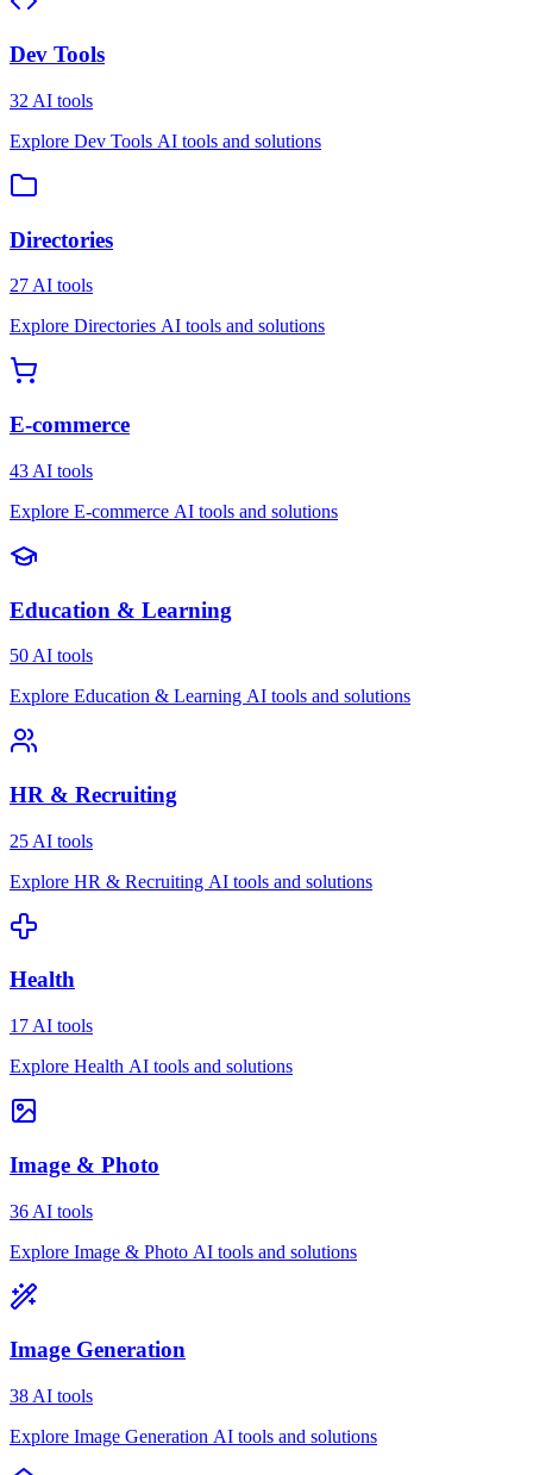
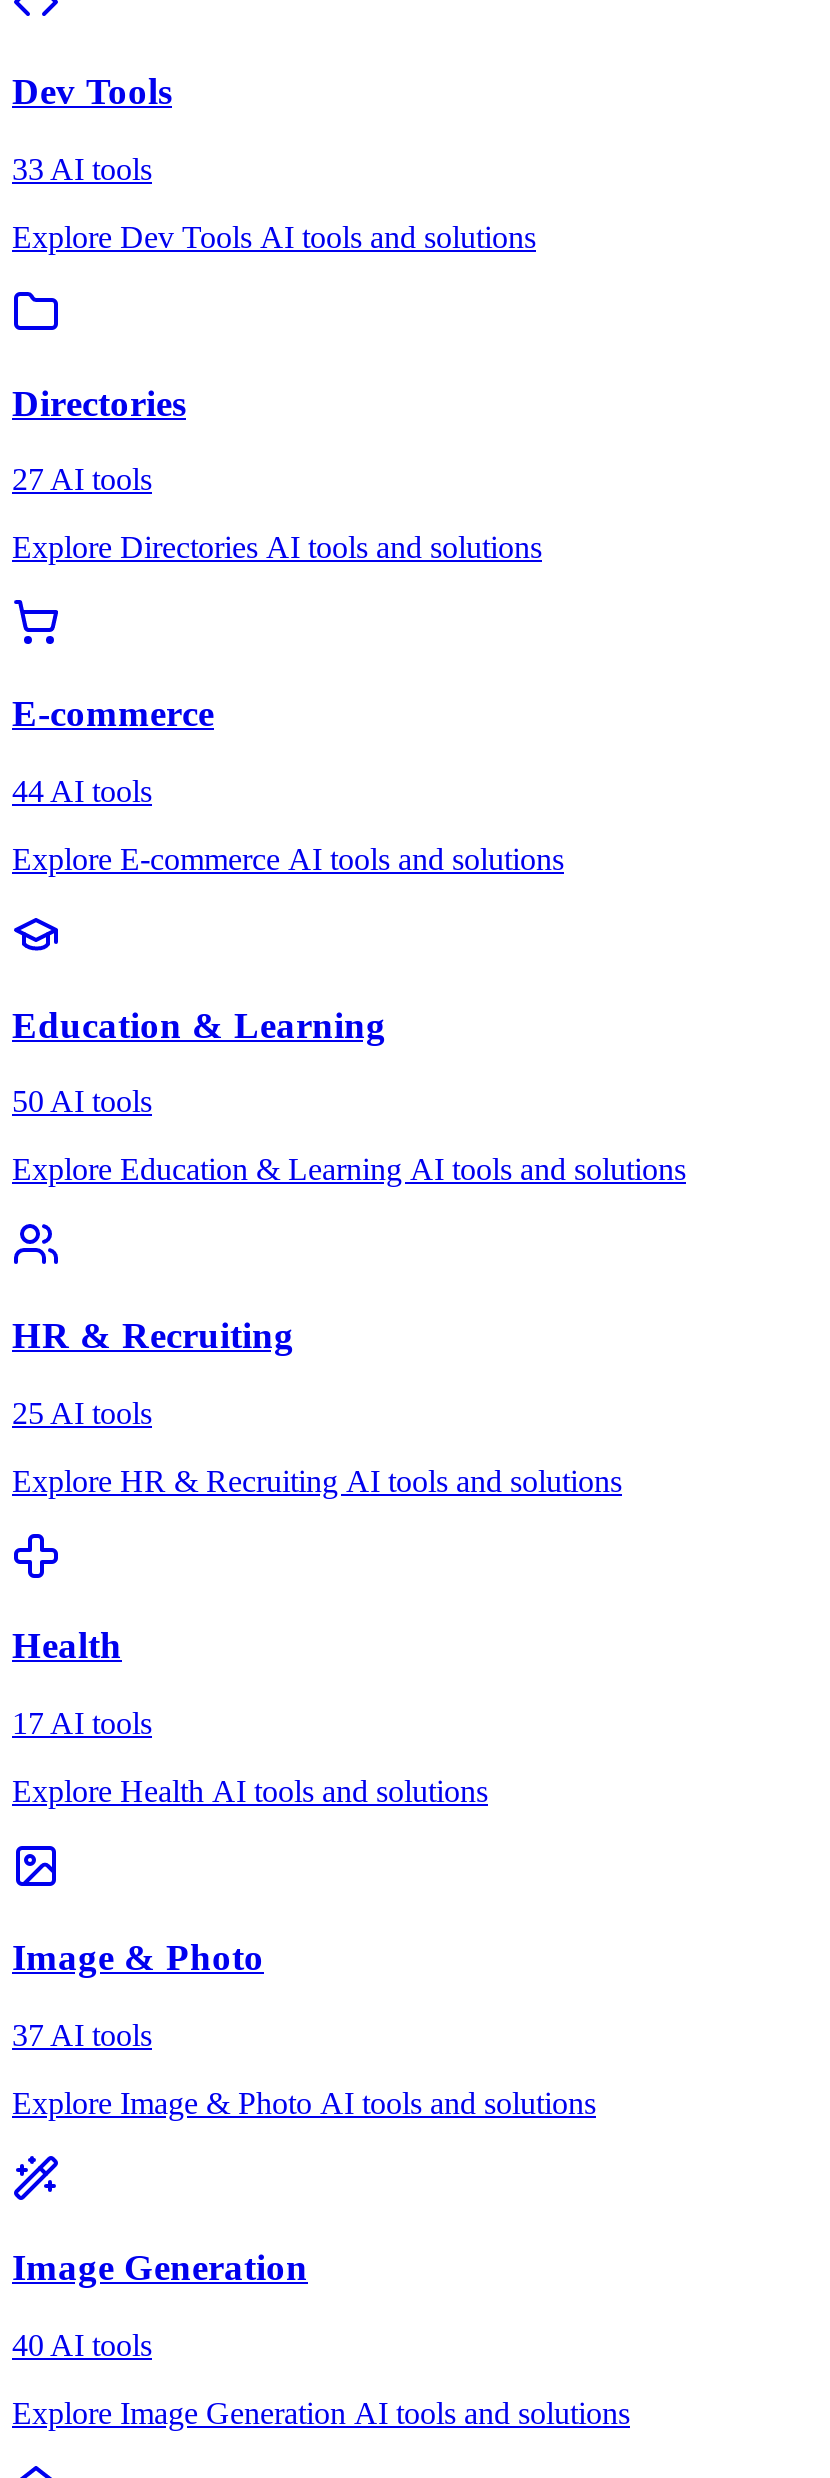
[10,90,93,111] 32 AI tools -> [12,152,152,186] 33 AI tools
[10,460,93,481] 43 AI tools -> [12,774,152,808] 44 AI tools
[10,1201,93,1221] 36 AI tools -> [12,2017,152,2051] 37 AI tools
[10,1386,93,1406] 38 AI tools -> [12,2328,152,2362] 40 AI tools

